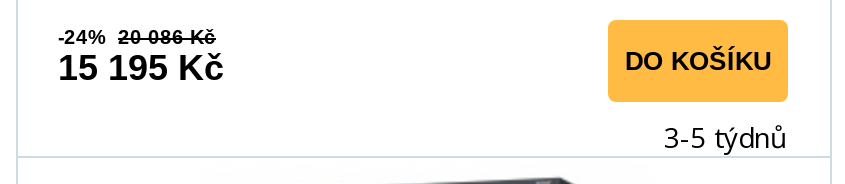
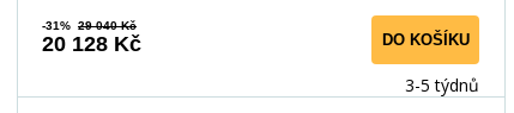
[58,26,224,88] -24% 20 086 Kč | 15 195 Kč -> [42,19,141,56] -31% 29 040 Kč | 20 128 Kč

